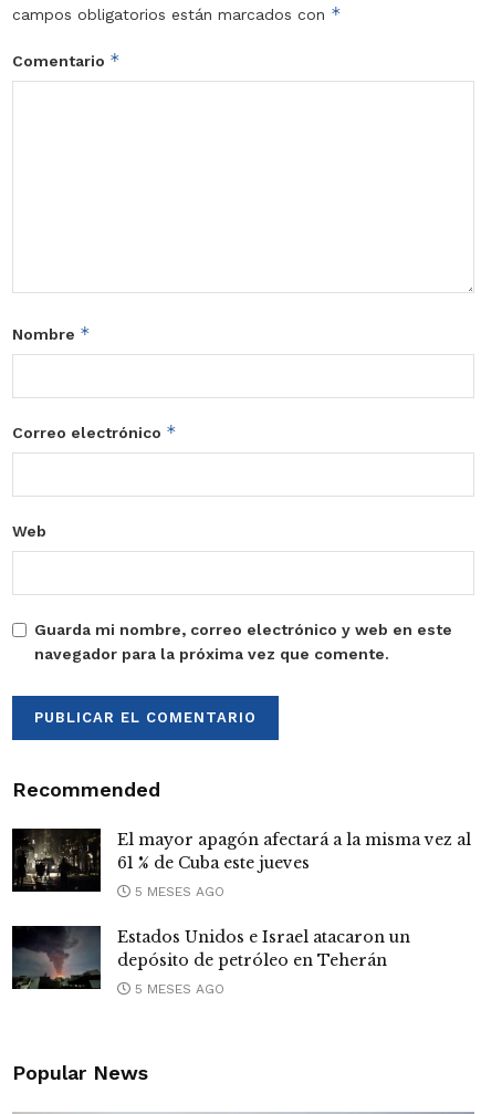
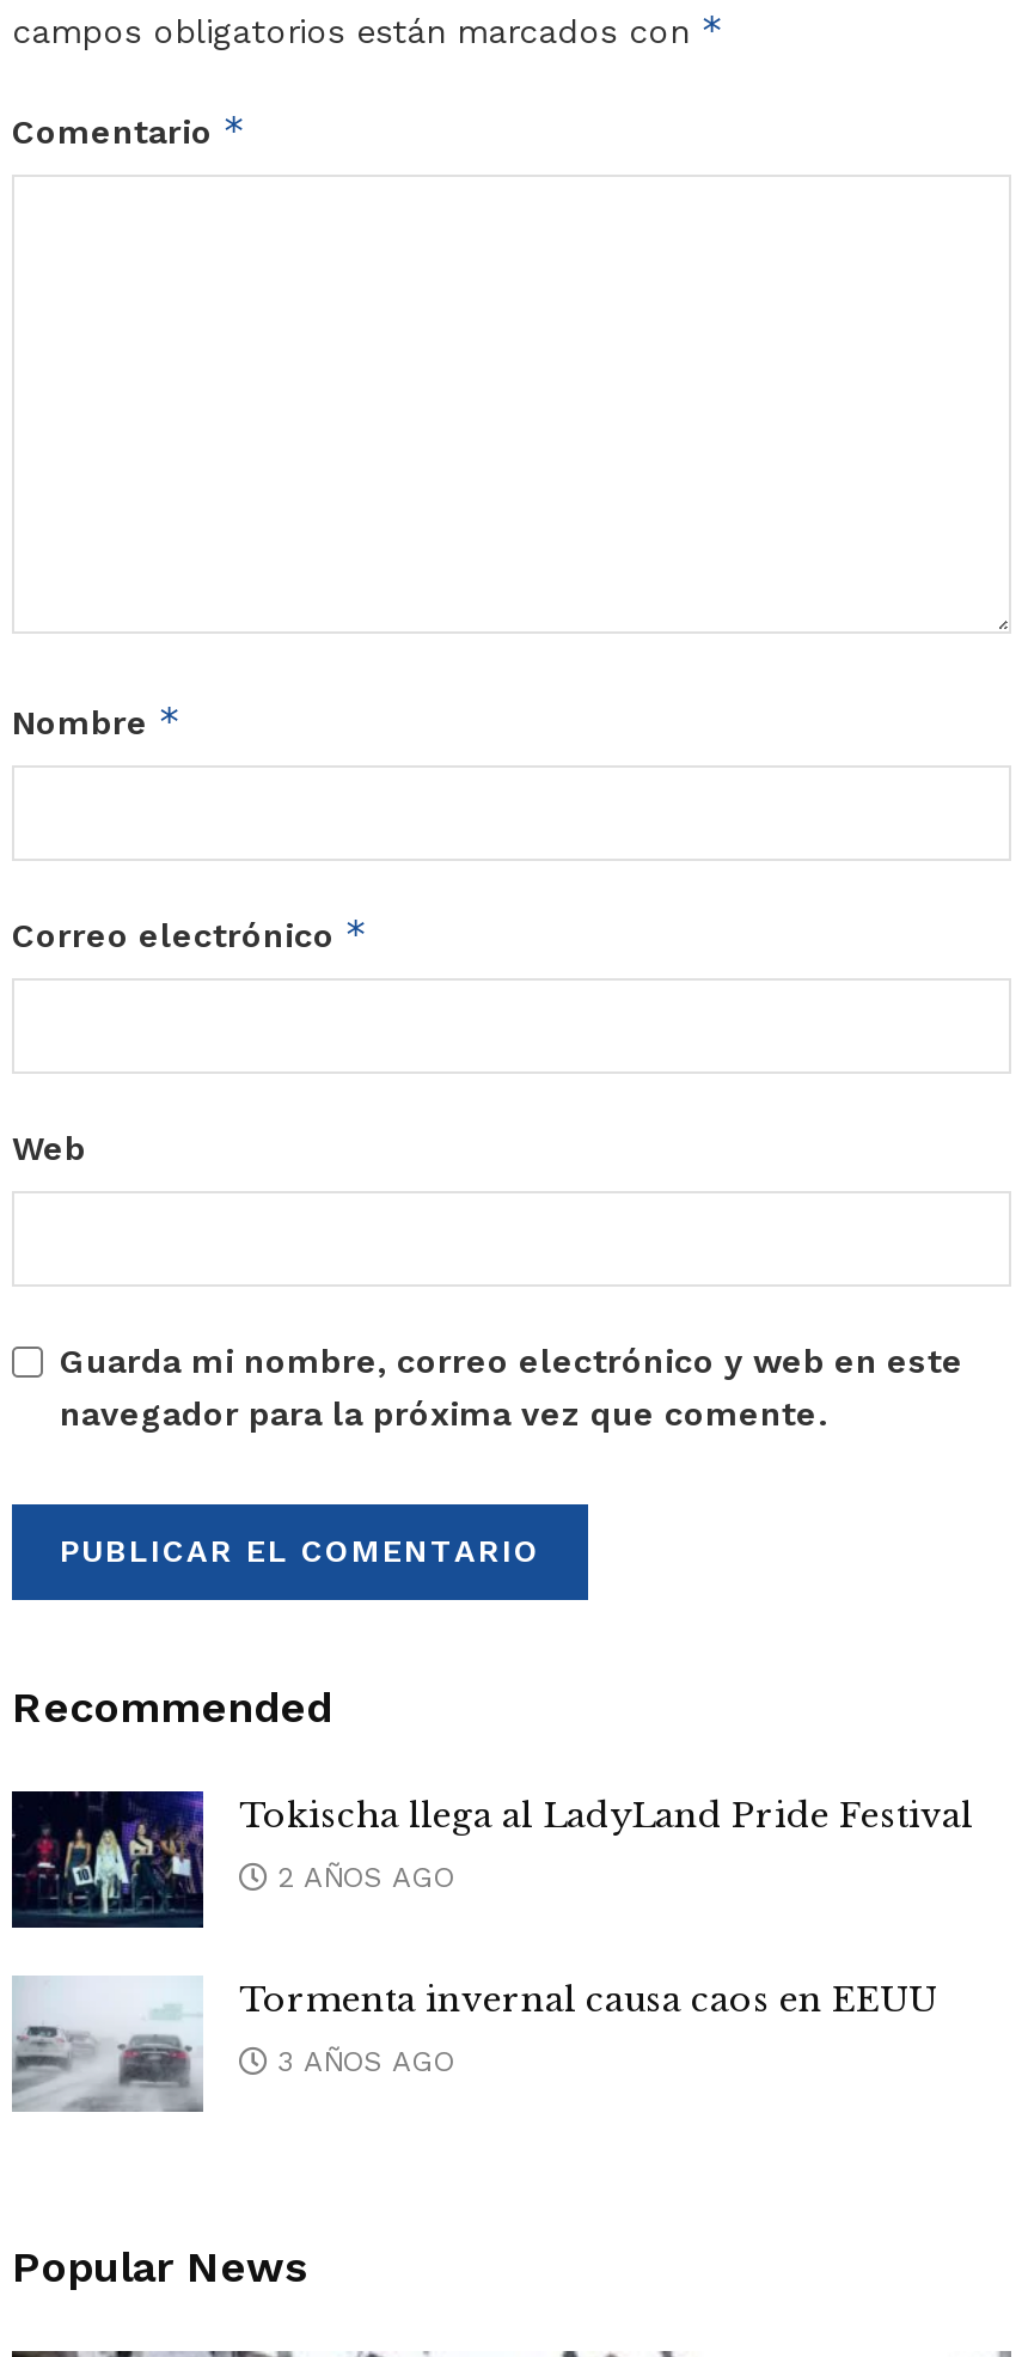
[12,827,471,893] [image] | El mayor apagón afectará a la misma vez al | 61 % de Cuba este jueves -> [12,1789,973,1930] [image] | Tokischa llega al LadyLand Pride Festival
[130,884,224,899] 5 MESES AGO -> [268,1860,454,1894] 2 AÑOS AGO
[11,925,410,990] [image] | Estados Unidos e Israel atacaron un | depósito de petróleo en Teherán -> [12,1976,937,2114] [image] | Tormenta invernal causa caos en EEUU
[130,981,224,997] 5 MESES AGO -> [268,2045,454,2078] 3 AÑOS AGO

